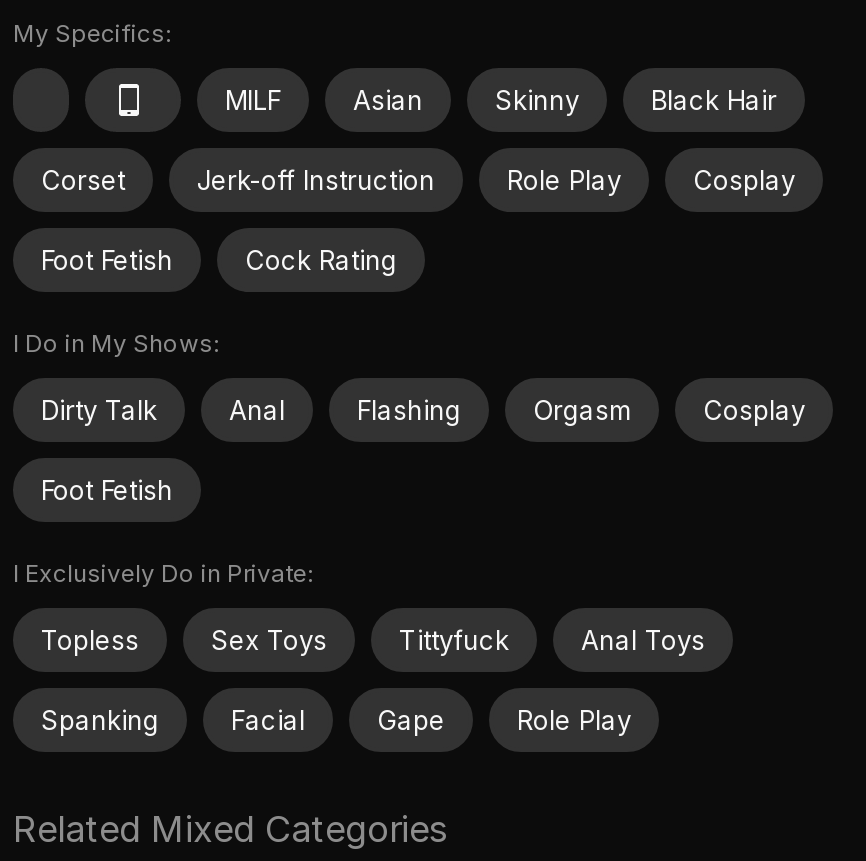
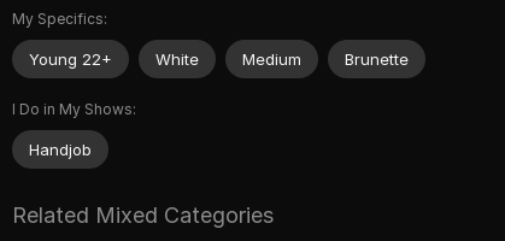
[41,83,795,275] MILF | Asian | Skinny | Black Hair | Corset | Jerk-off Instruction | Role Play | Cosplay | Foot Fetish | Cock Rating -> [29,49,409,68] Young 22+ | White | Medium | Brunette
[13,393,805,735] Dirty Talk | Anal | Flashing | Orgasm | Cosplay | Foot Fetish | I Exclusively Do in Private: | Topless | Sex Toys | Tittyfuck | Anal Toys | Spanking | Facial | Gape | Role Play -> [29,139,92,159] Handjob

